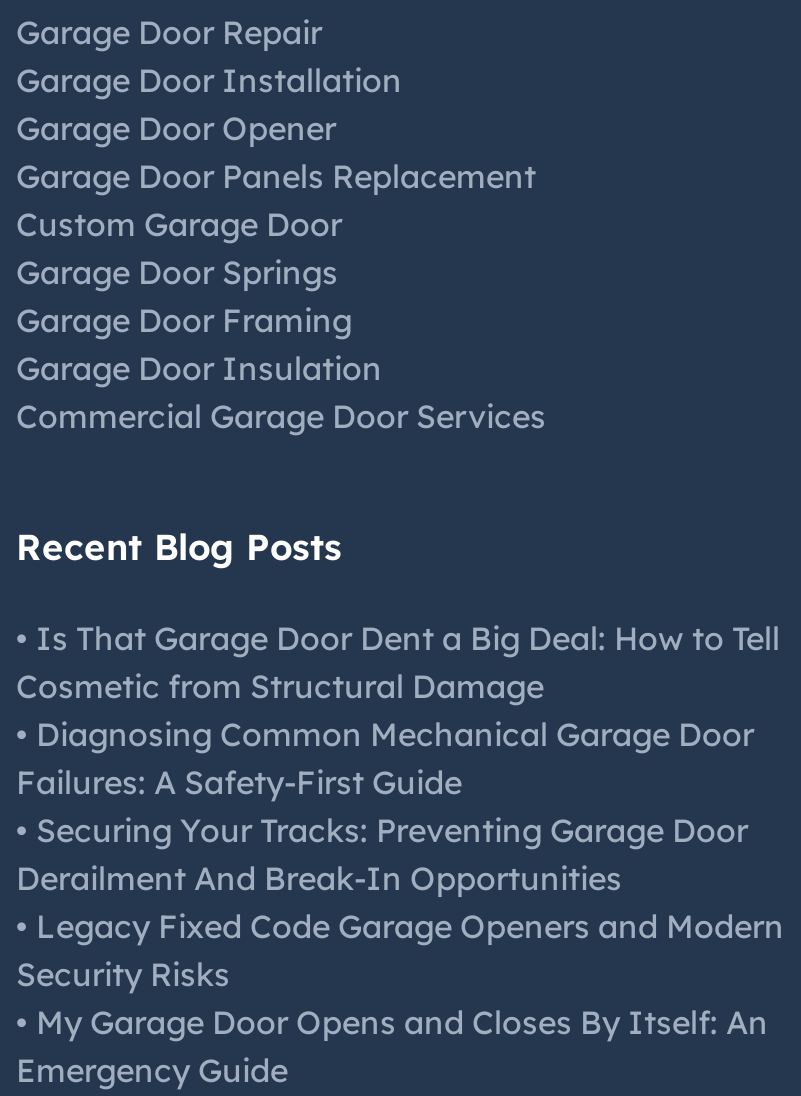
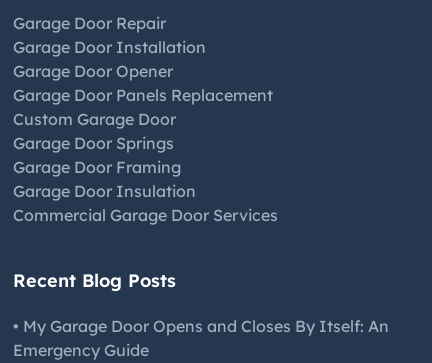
[16,618,784,994] • Is That Garage Door Dent a Big Deal: How to Tell | Cosmetic from Structural Damage | • Diagnosing Common Mechanical Garage Door | Failures: A Safety-First Guide | • Securing Your Tracks: Preventing Garage Door | Derailment And Break-In Opportunities | • Legacy Fixed Code Garage Openers and Modern | Security Risks -> none

